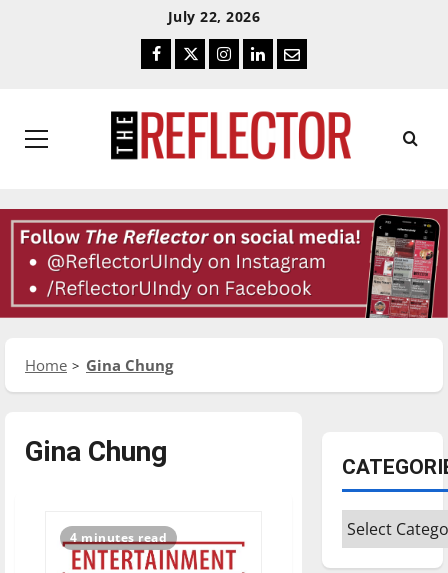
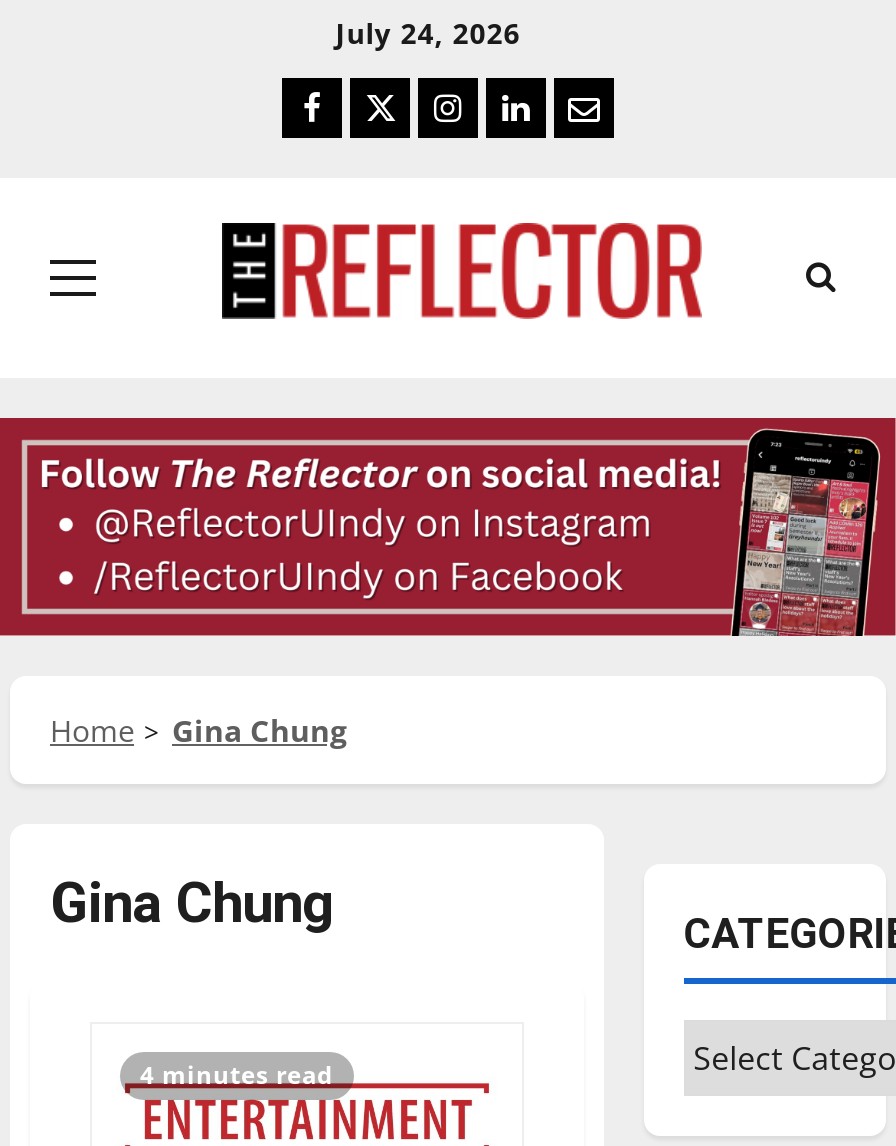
[168,7,260,26] July 22, 2026 -> [336,14,520,52] July 24, 2026

